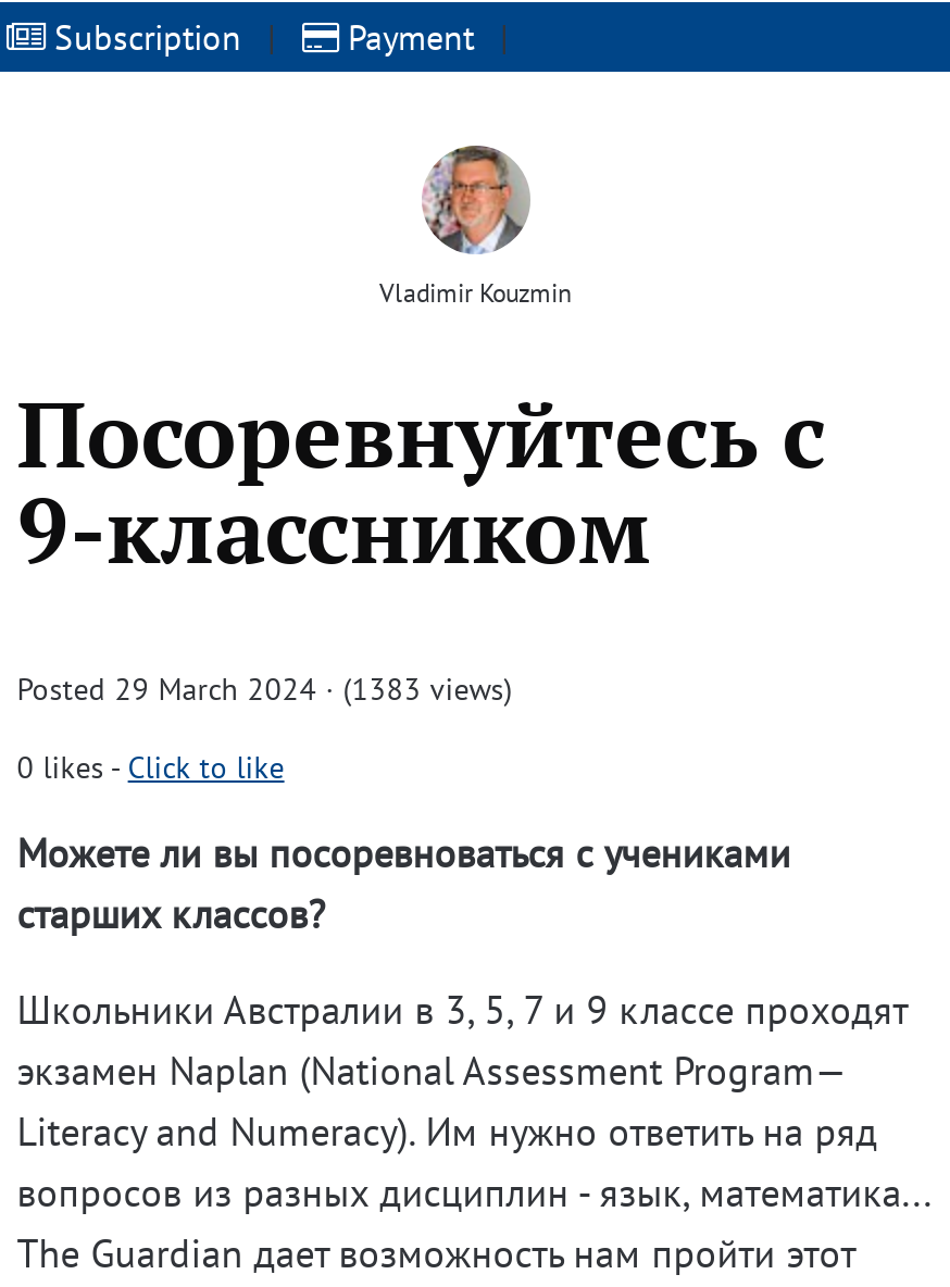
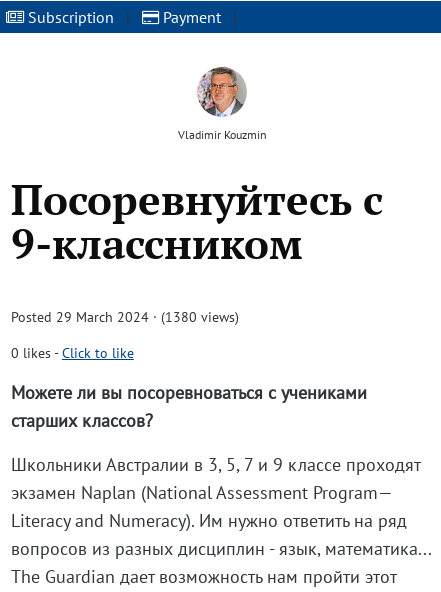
[17,670,513,709] Posted 29 March 2024 · (1383 views) -> [11,308,239,326] Posted 29 March 2024 · (1380 views)

